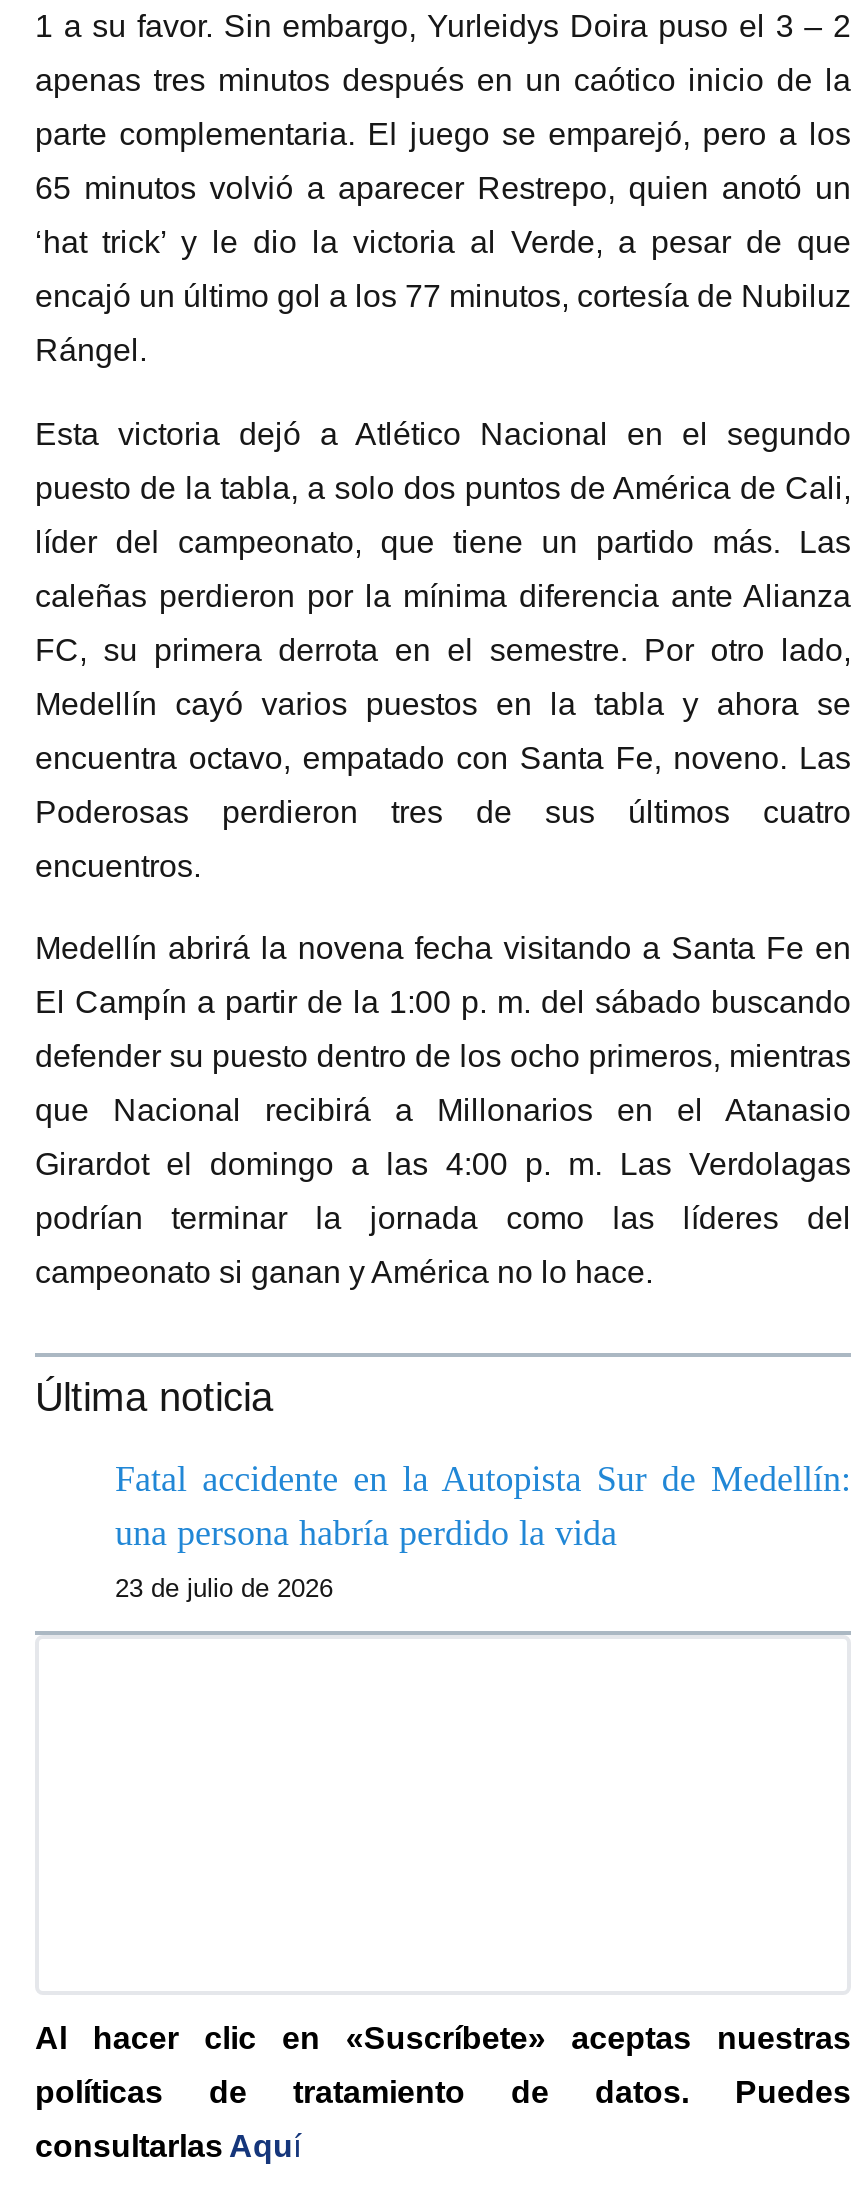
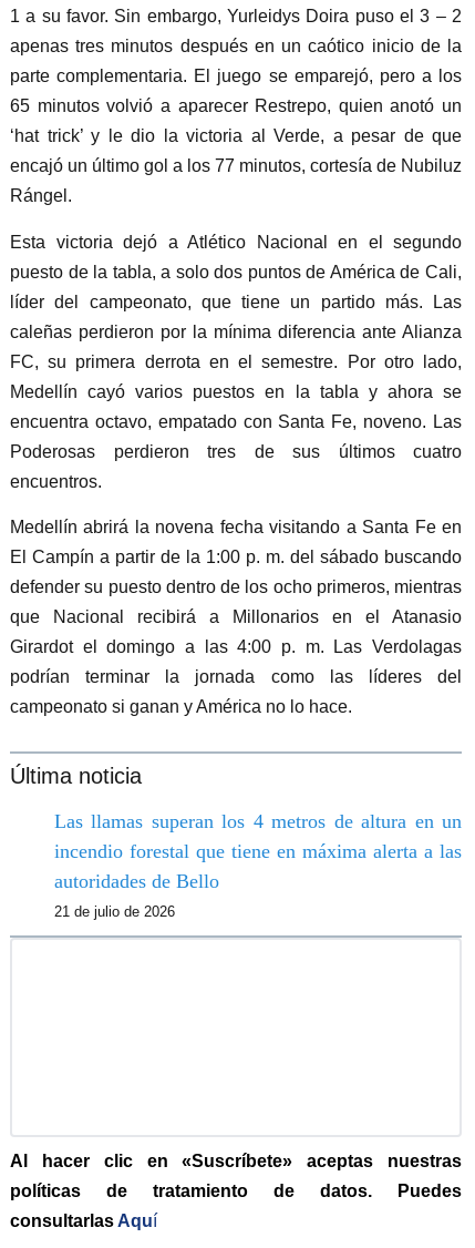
[115,1458,851,1552] Fatal accidente en la Autopista Sur de Medellín: | una persona habría perdido la vida -> [54,810,462,892] Las llamas superan los 4 metros de altura en un | incendio forestal que tiene en máxima alerta a las | autoridades de Bello
[115,1572,333,1602] 23 de julio de 2026 -> [54,903,175,919] 21 de julio de 2026

